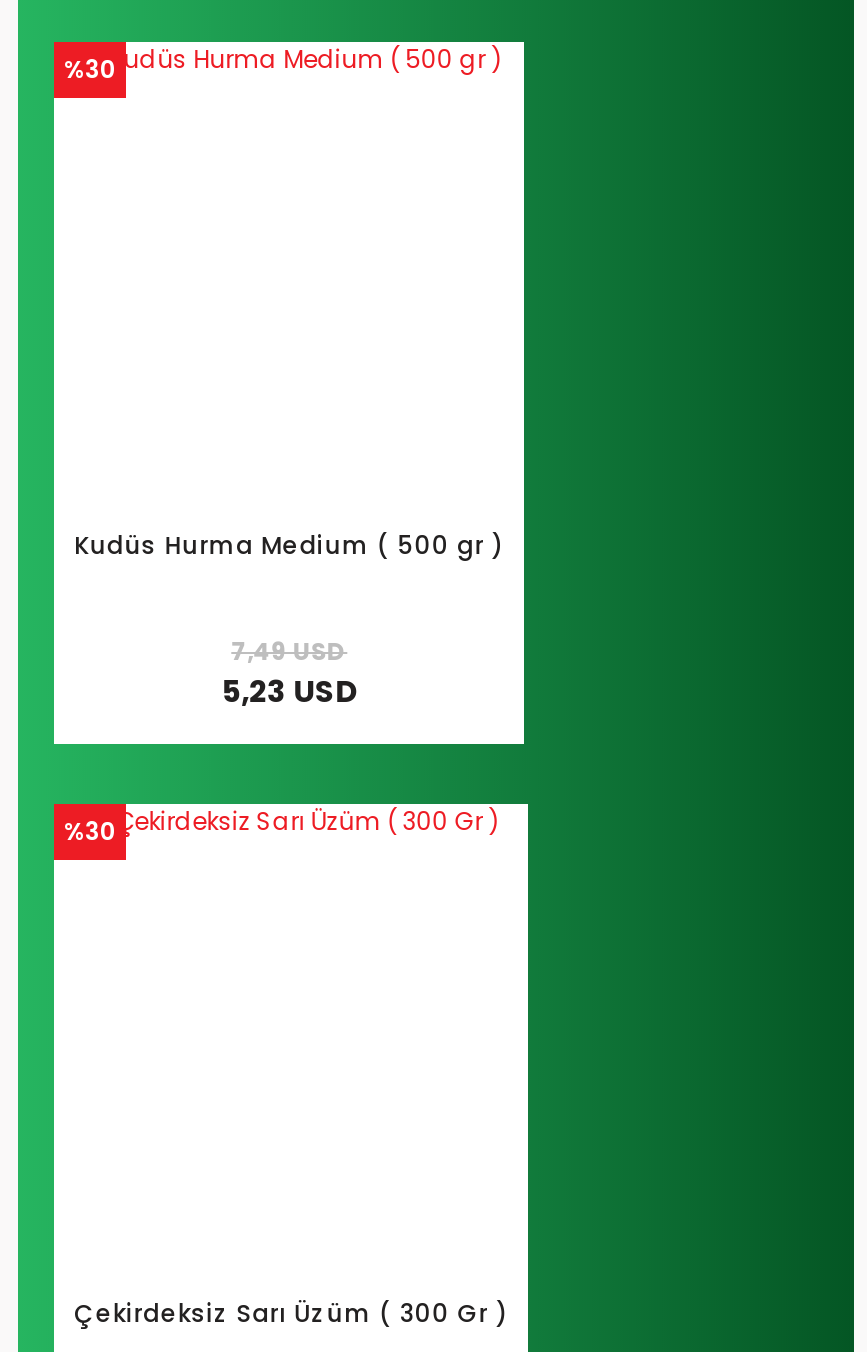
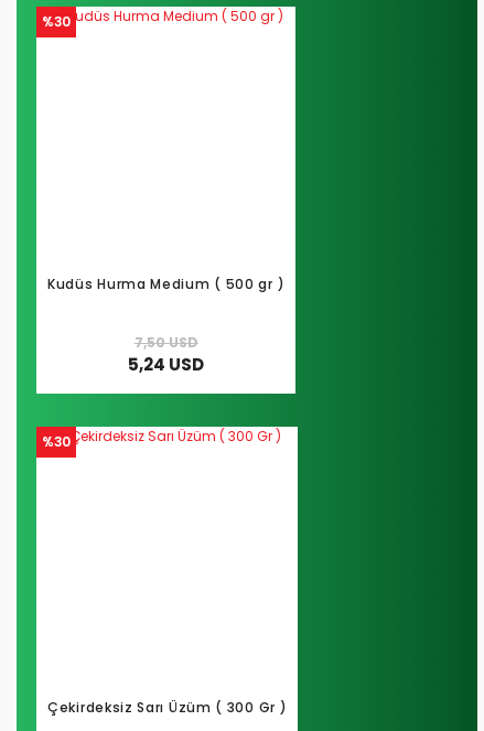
[231,634,347,668] 7,49 USD -> [134,333,198,352] 7,50 USD
[221,670,357,712] 5,23 USD -> [128,353,204,376] 5,24 USD

